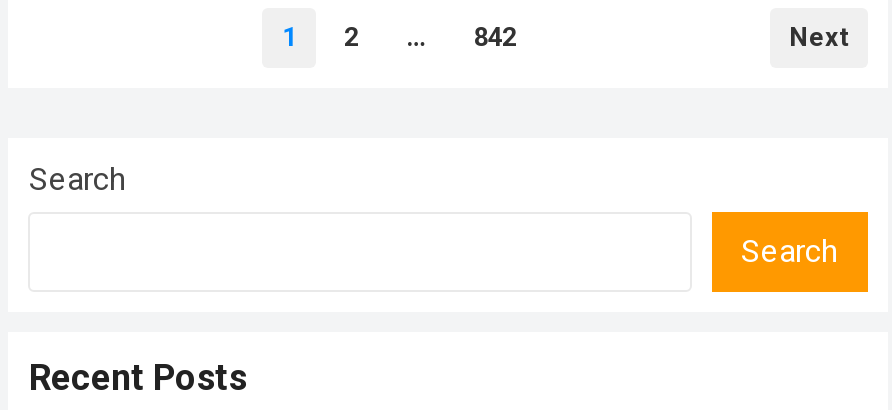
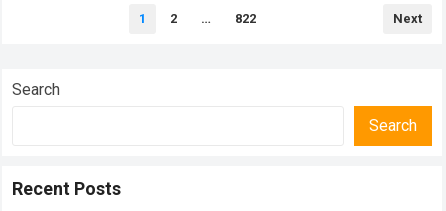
[474,22,516,52] 842 -> [235,11,256,26] 822

